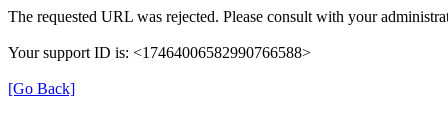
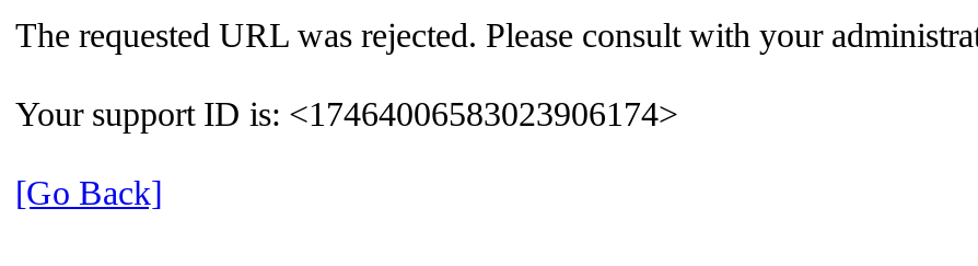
[8,44,311,61] Your support ID is: <17464006582990766588> -> [15,95,678,132] Your support ID is: <17464006583023906174>

